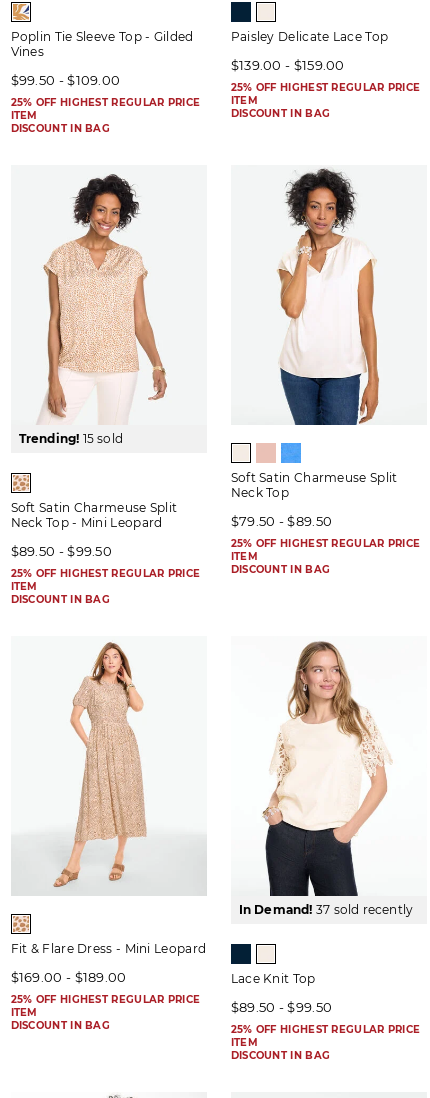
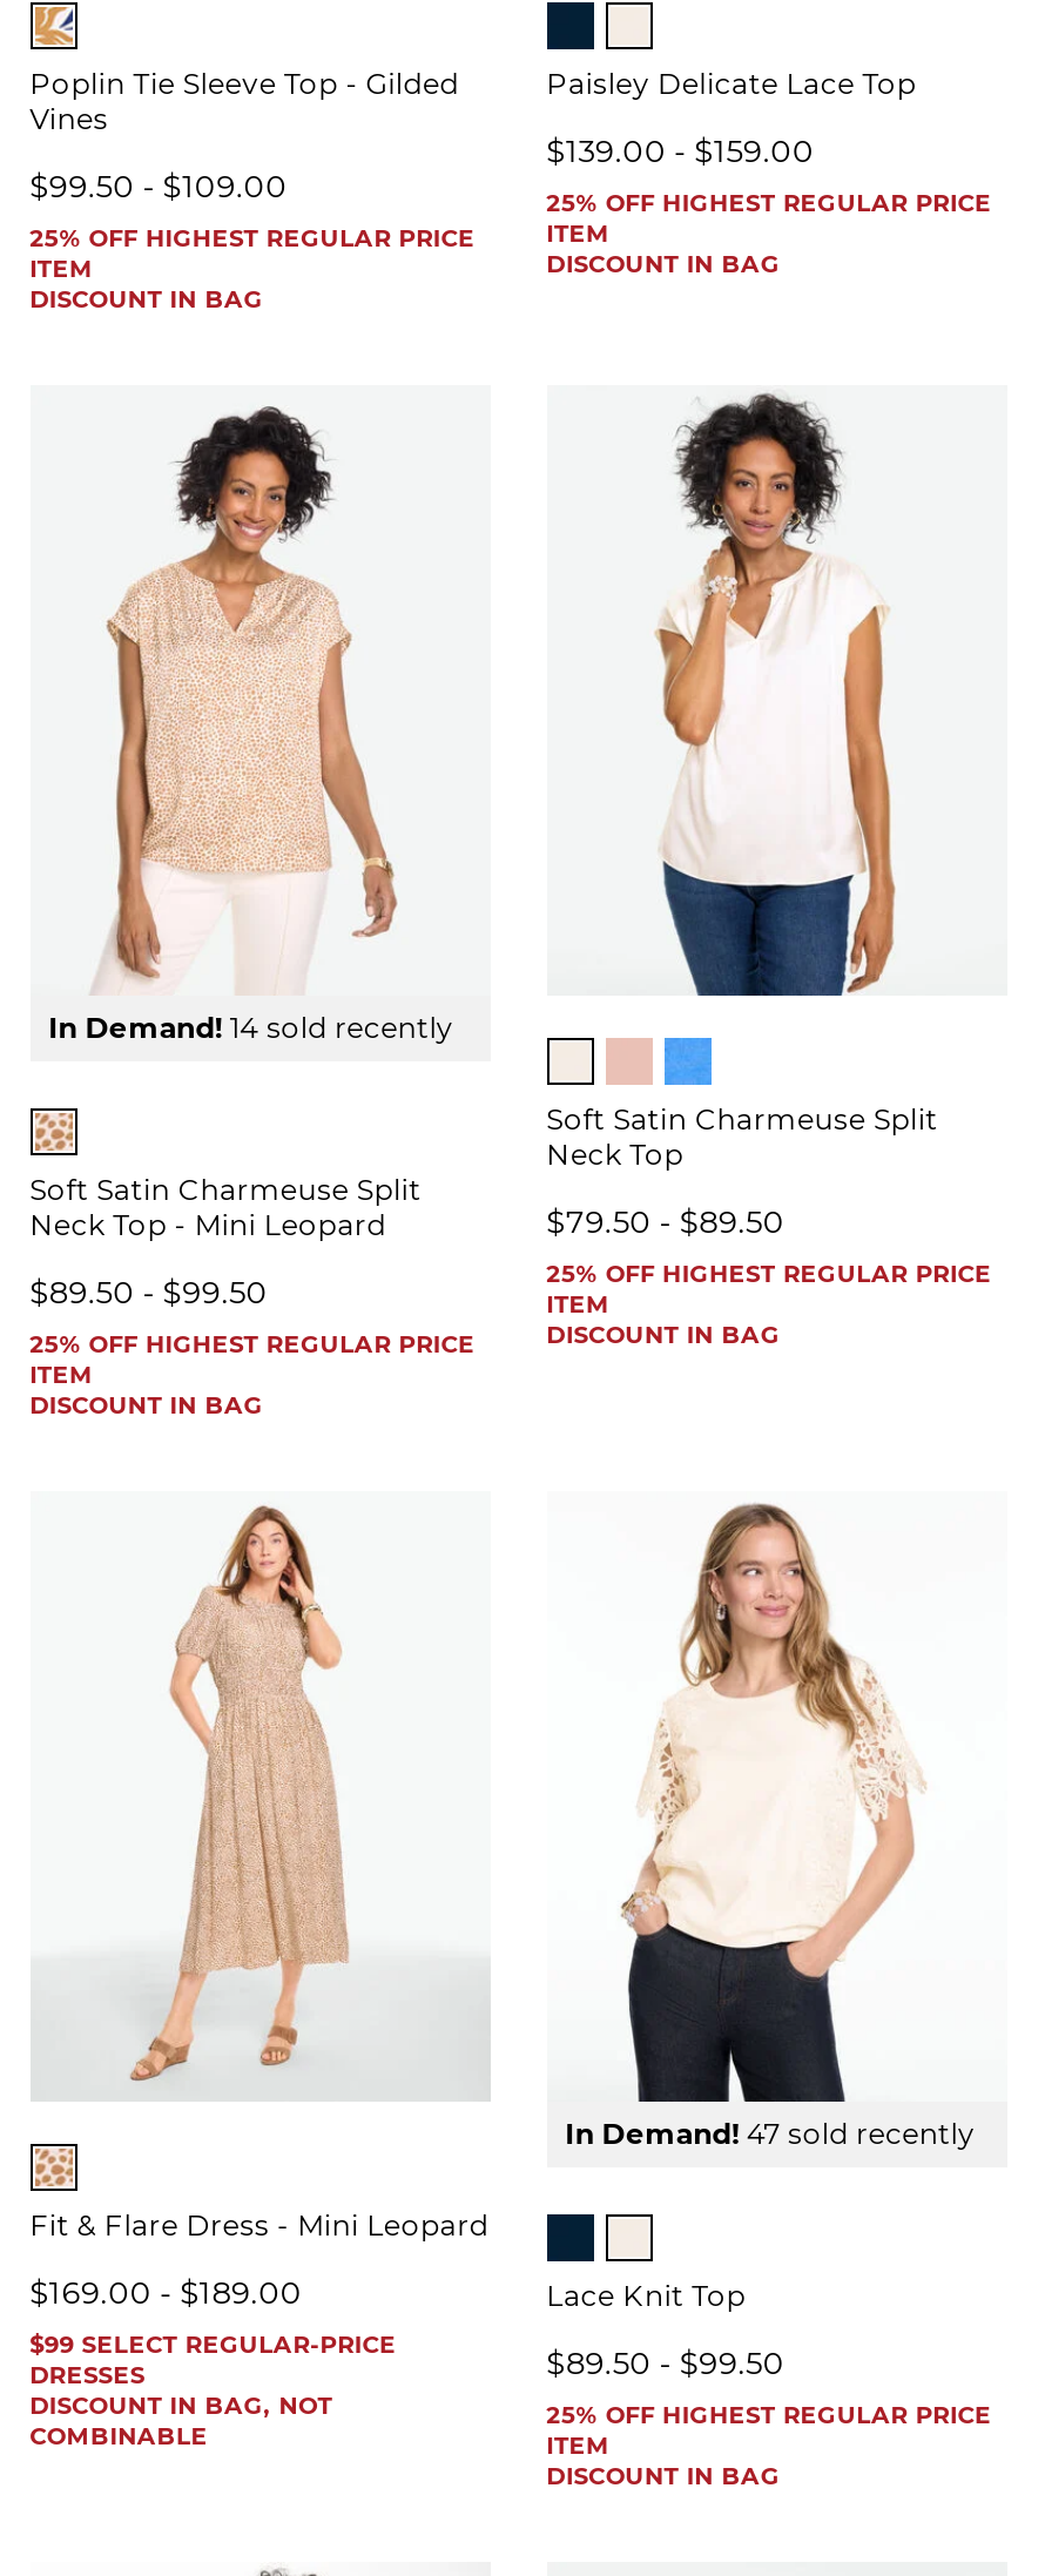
[19,431,123,446] Trending! 15 sold -> [48,1009,453,1044] In Demand! 14 sold recently
[239,901,413,916] In Demand! 37 sold recently -> [565,2115,975,2150] In Demand! 47 sold recently
[11,992,200,1031] 25% OFF HIGHEST REGULAR PRICE | ITEM | DISCOUNT IN BAG -> [30,2328,396,2450] $99 SELECT REGULAR-PRICE | DRESSES | DISCOUNT IN BAG, NOT | COMBINABLE

